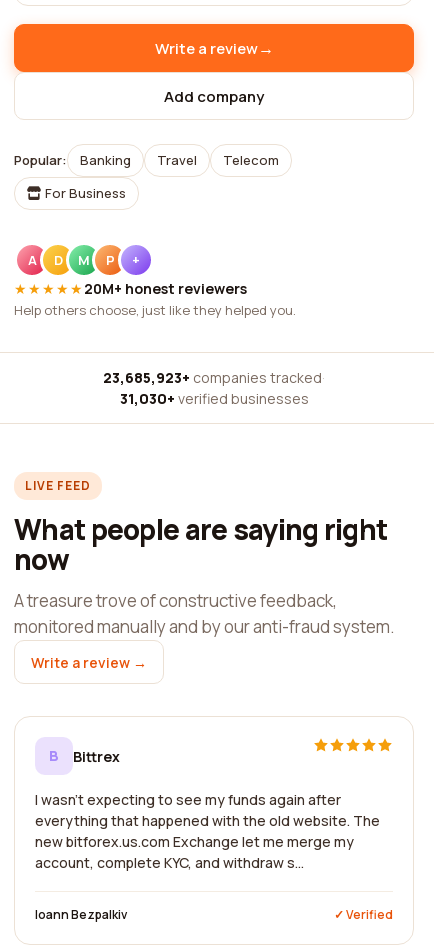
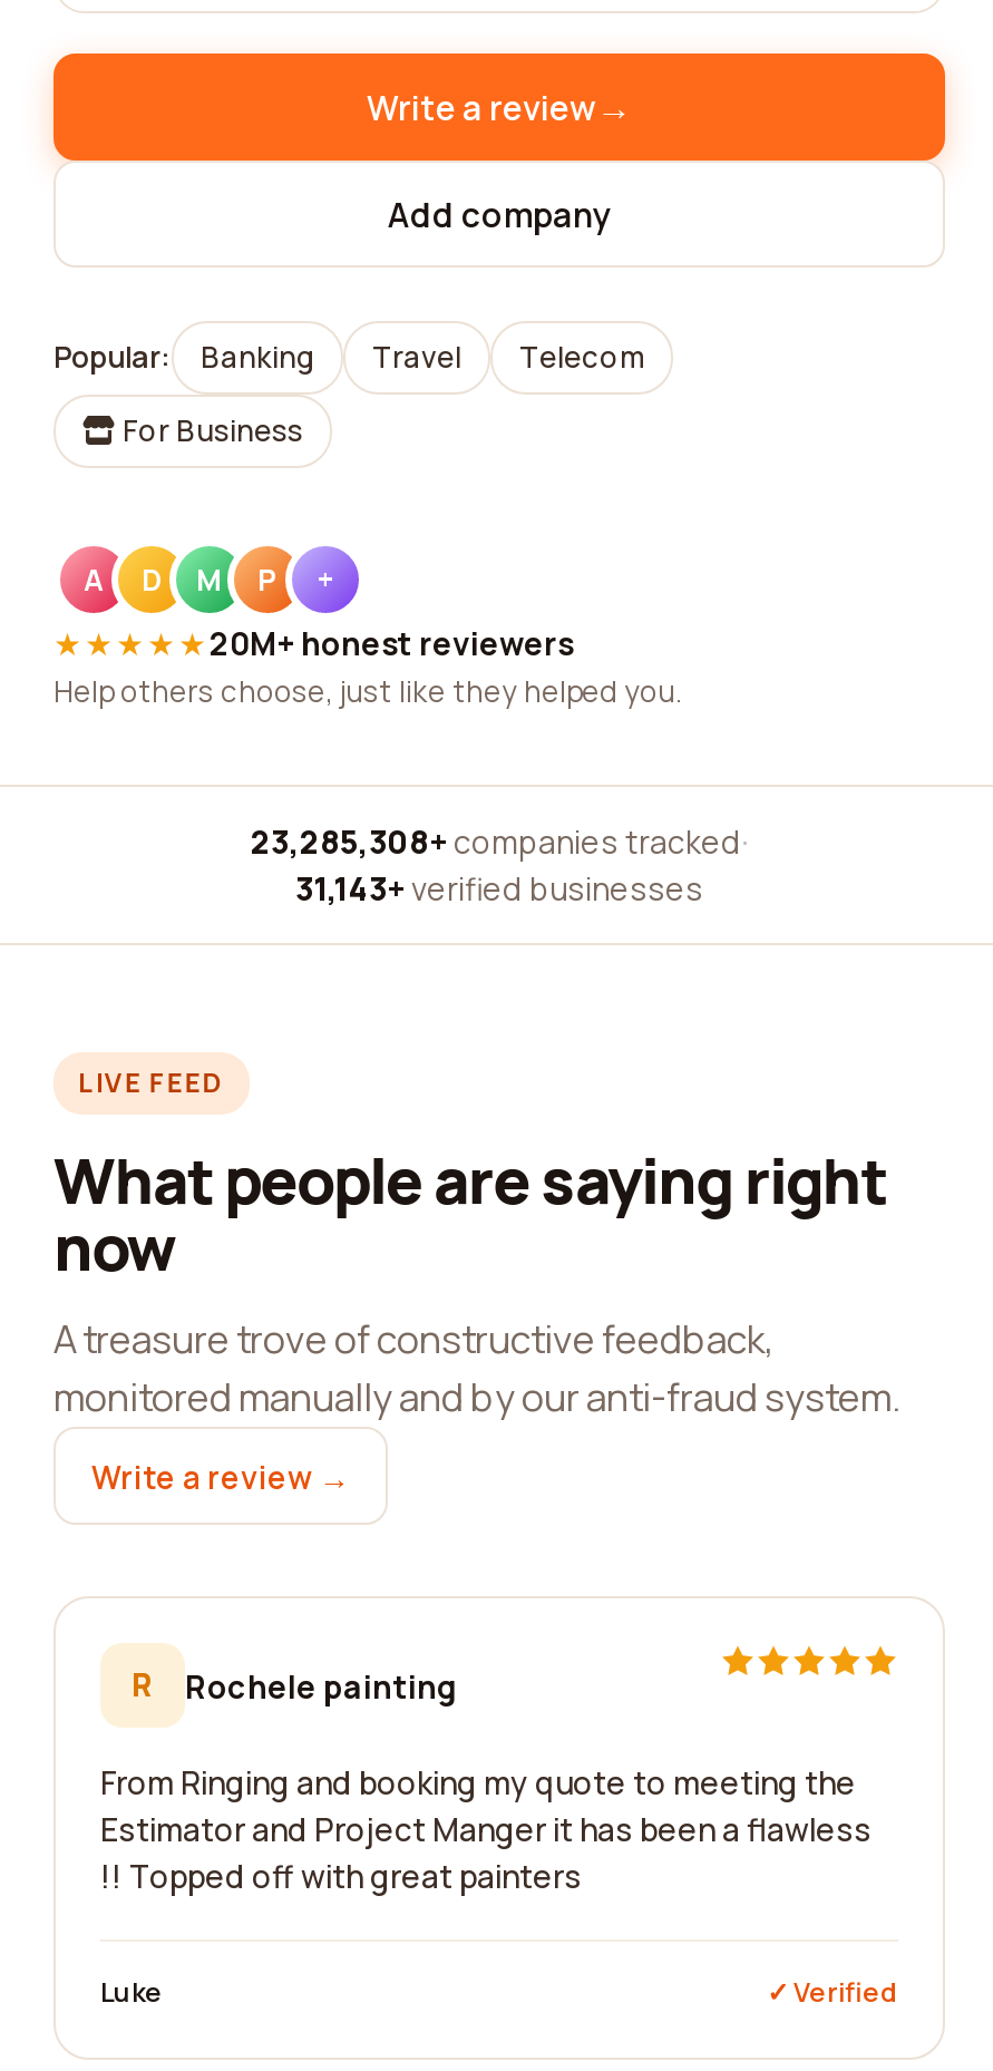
[103,368,325,387] 23,685,923+ companies tracked · -> [251,820,748,863] 23,285,308+ companies tracked ·
[119,389,308,408] 31,030+ verified businesses -> [295,867,703,910] 31,143+ verified businesses
[49,746,120,765] B | Bittrex -> [132,1663,457,1707] R | Rochele painting
[35,790,380,872] I wasn't expecting to see my funds again after | everything that happened with the old website. The | new bitforex.us.com Exchange let me merge my | account, complete KYC, and withdraw s... -> [100,1761,872,1897] From Ringing and booking my quote to meeting the | Estimator and Project Manger it has been a flawless | !! Topped off with great painters
[35,906,127,923] Ioann Bezpalkiv -> [100,1973,163,2011] Luke

